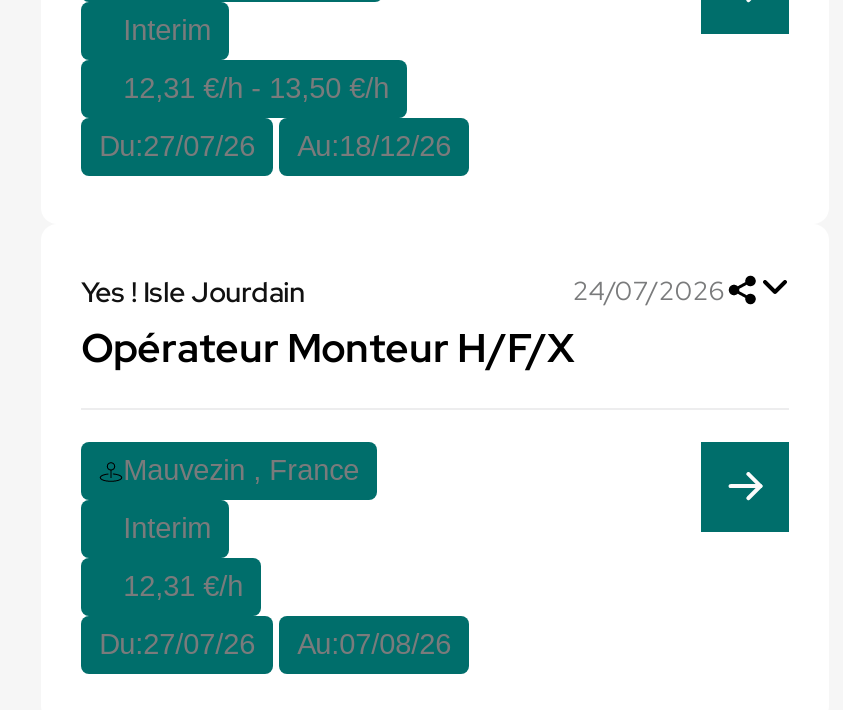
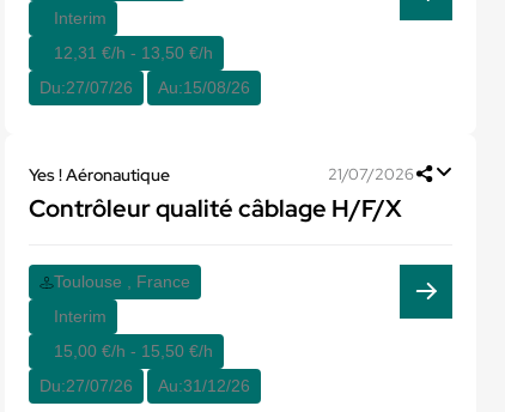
[99,130,451,162] Du:27/07/26 Au:18/12/26 -> [40,78,250,97] Du:27/07/26 Au:15/08/26
[81,274,725,374] Yes ! Isle Jourdain | 24/07/2026 | Opérateur Monteur H/F/X -> [29,164,414,224] Yes ! Aéronautique | 21/07/2026 | Contrôleur qualité câblage H/F/X
[123,454,359,486] Mauvezin , France -> [54,272,190,291] Toulouse , France
[123,570,243,602] 12,31 €/h -> [54,341,213,360] 15,00 €/h - 15,50 €/h
[99,628,451,660] Du:27/07/26 Au:07/08/26 -> [40,376,250,395] Du:27/07/26 Au:31/12/26

